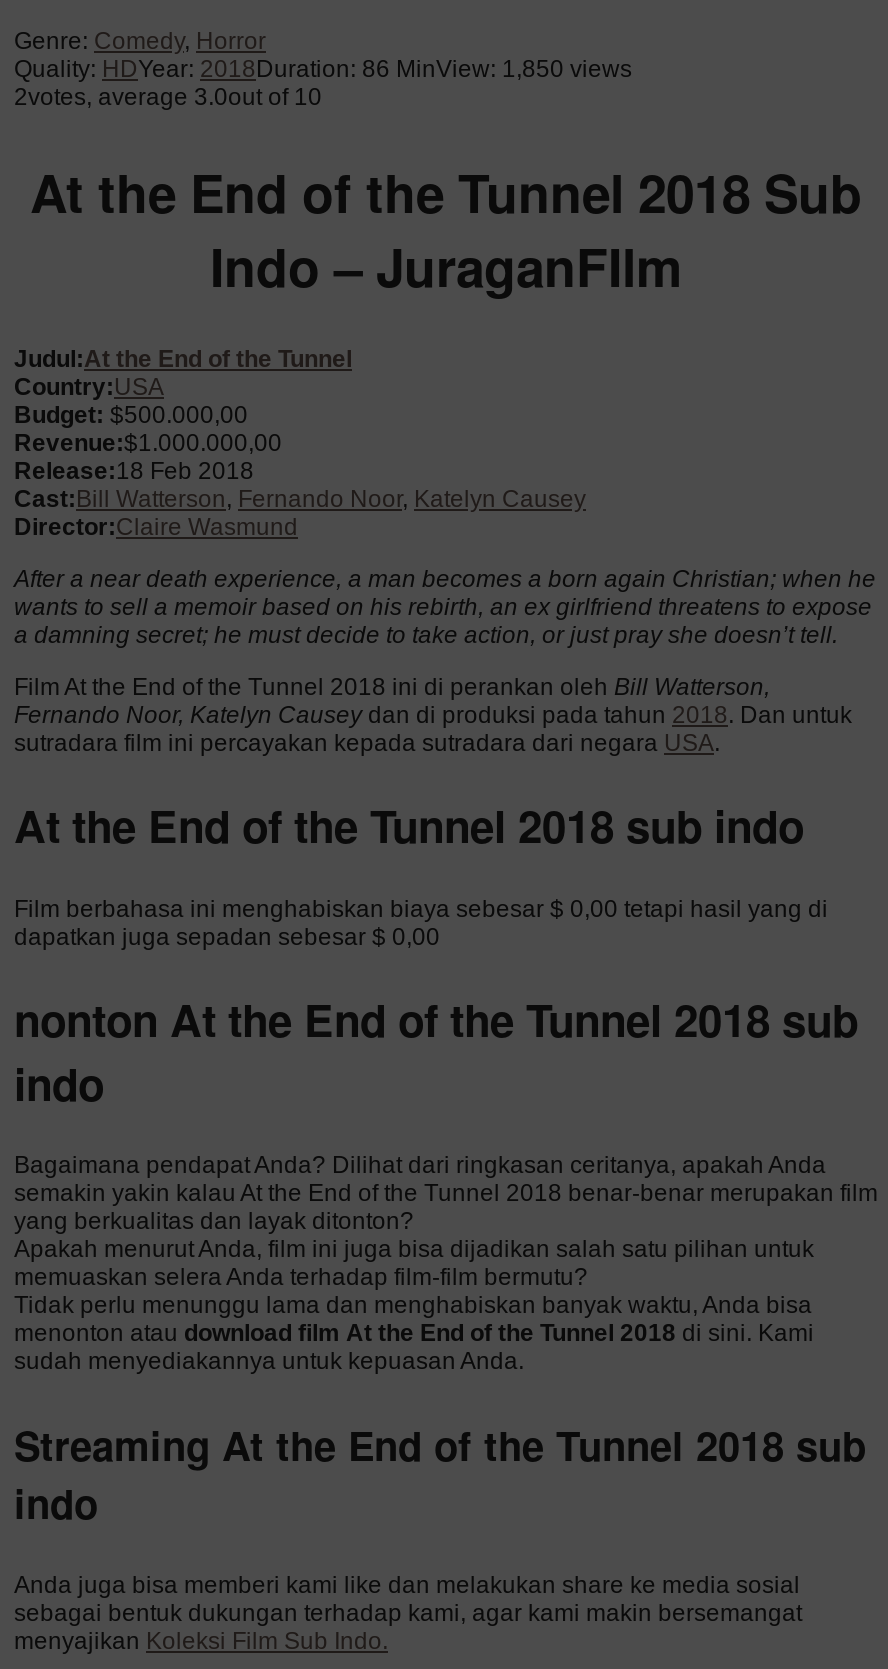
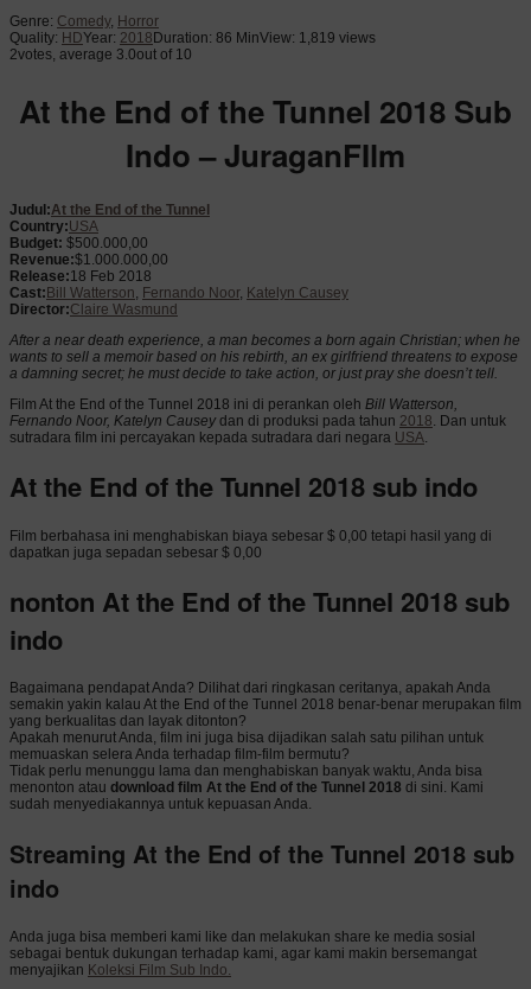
[14,55,632,83] Quality: HDYear: 2018Duration: 86 MinView: 1,850 views -> [9,30,376,46] Quality: HDYear: 2018Duration: 86 MinView: 1,819 views

